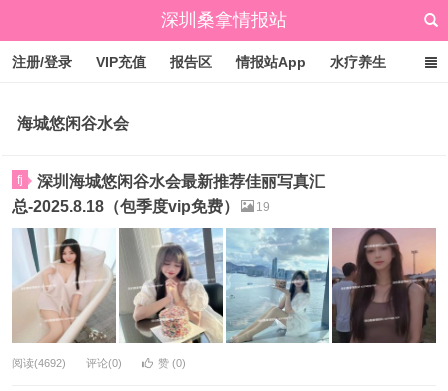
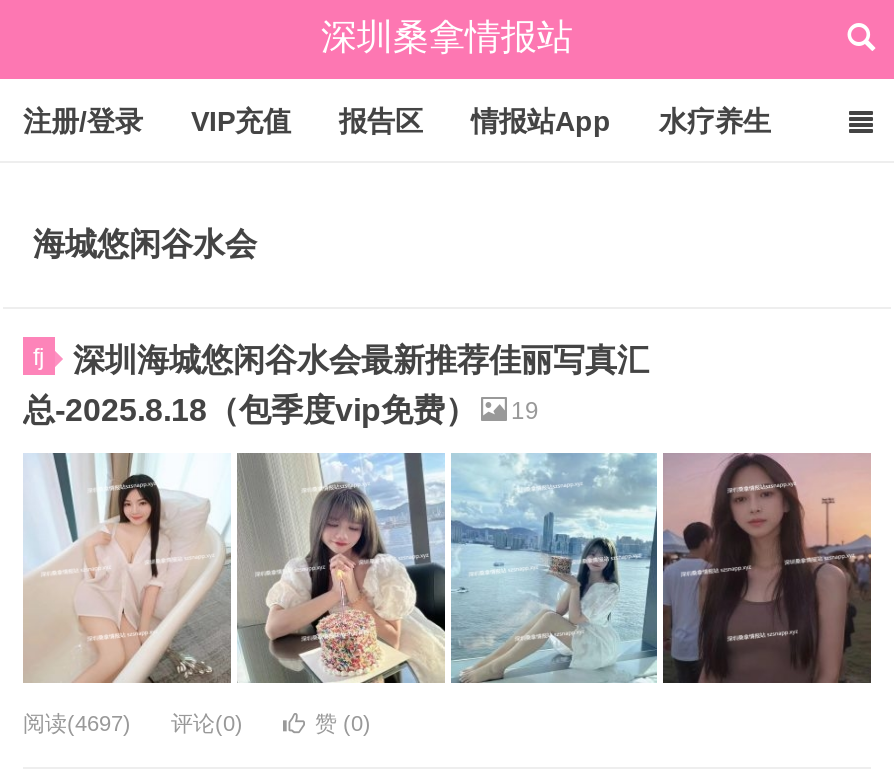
[12,357,122,369] 阅读(4692) 评论(0) -> [23,711,243,735] 阅读(4697) 评论(0)

